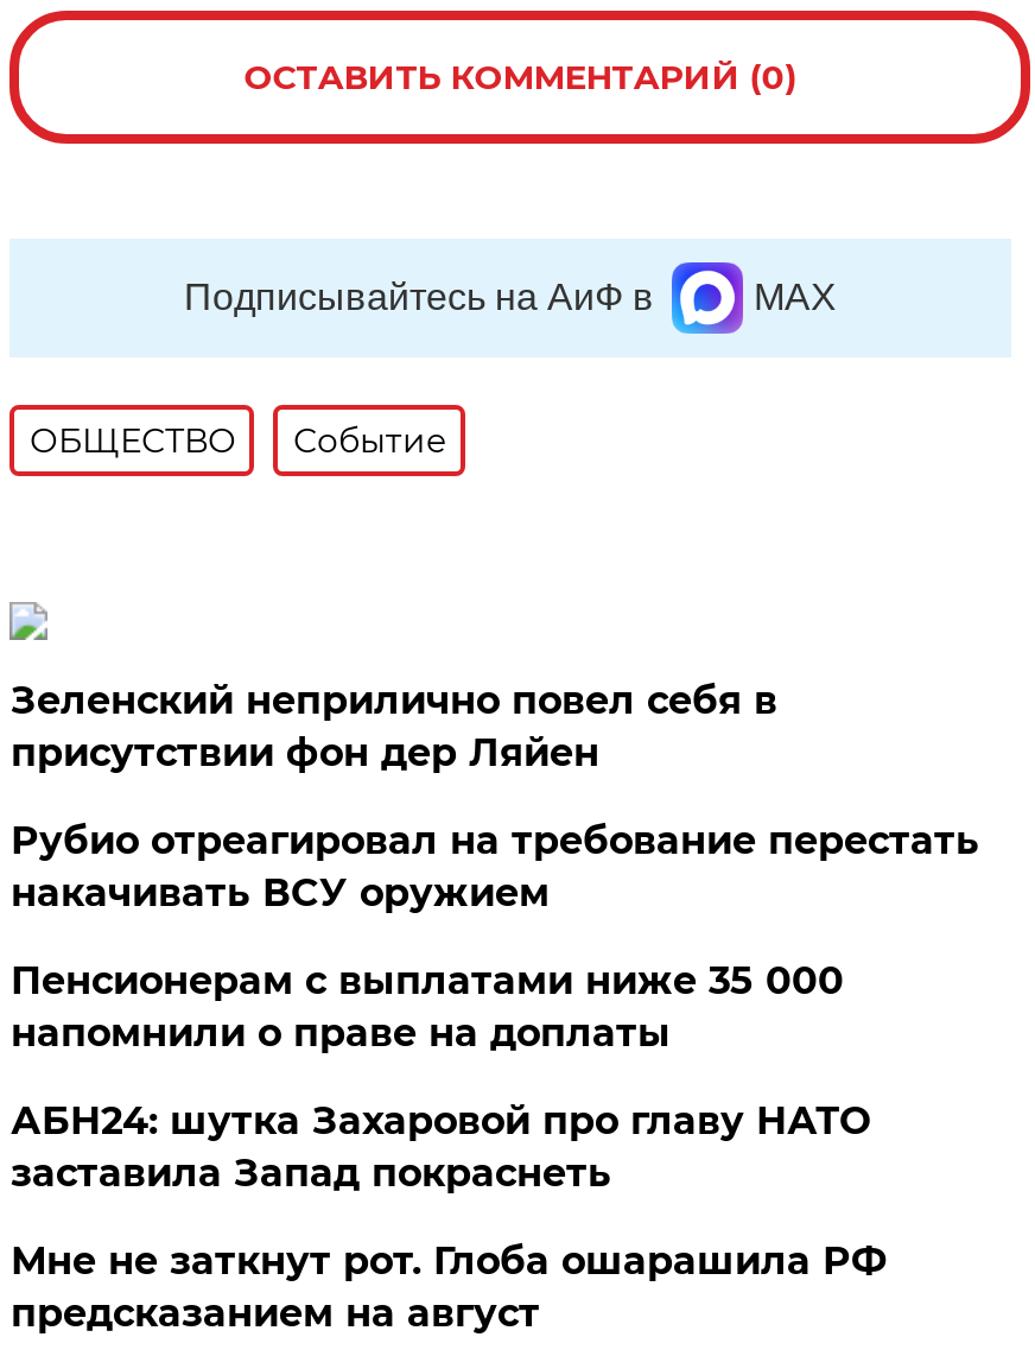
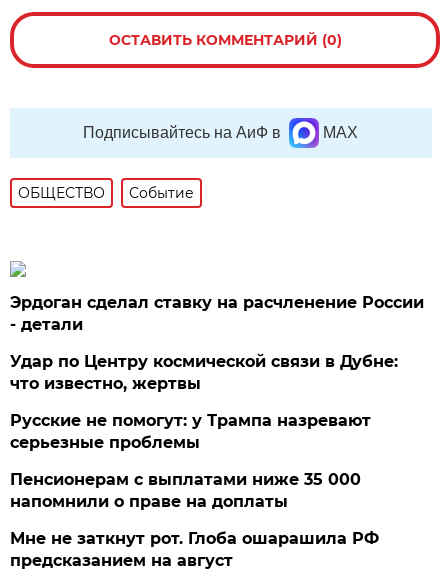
[10,678,979,915] Зеленский неприлично повел cебя в | присутствии фон дер Ляйен | Рубио отреагировал на требование перестать | накачивать ВСУ оружием -> [10,293,424,452] Эрдоган сделал ставку на расчленение России | - детали | Удар по Центру космической связи в Дубне: | что известно, жертвы | Русские не помогут: у Трампа назревают | серьезные проблемы
moved [10,958,844,1055] -> [10,470,361,511]: Пенсионерам с выплатами ниже 35 000 | напомнили о праве на доплаты
[10,1098,870,1195] АБН24: шутка Захаровой про главу НАТО | заставила Запад покраснеть -> none

